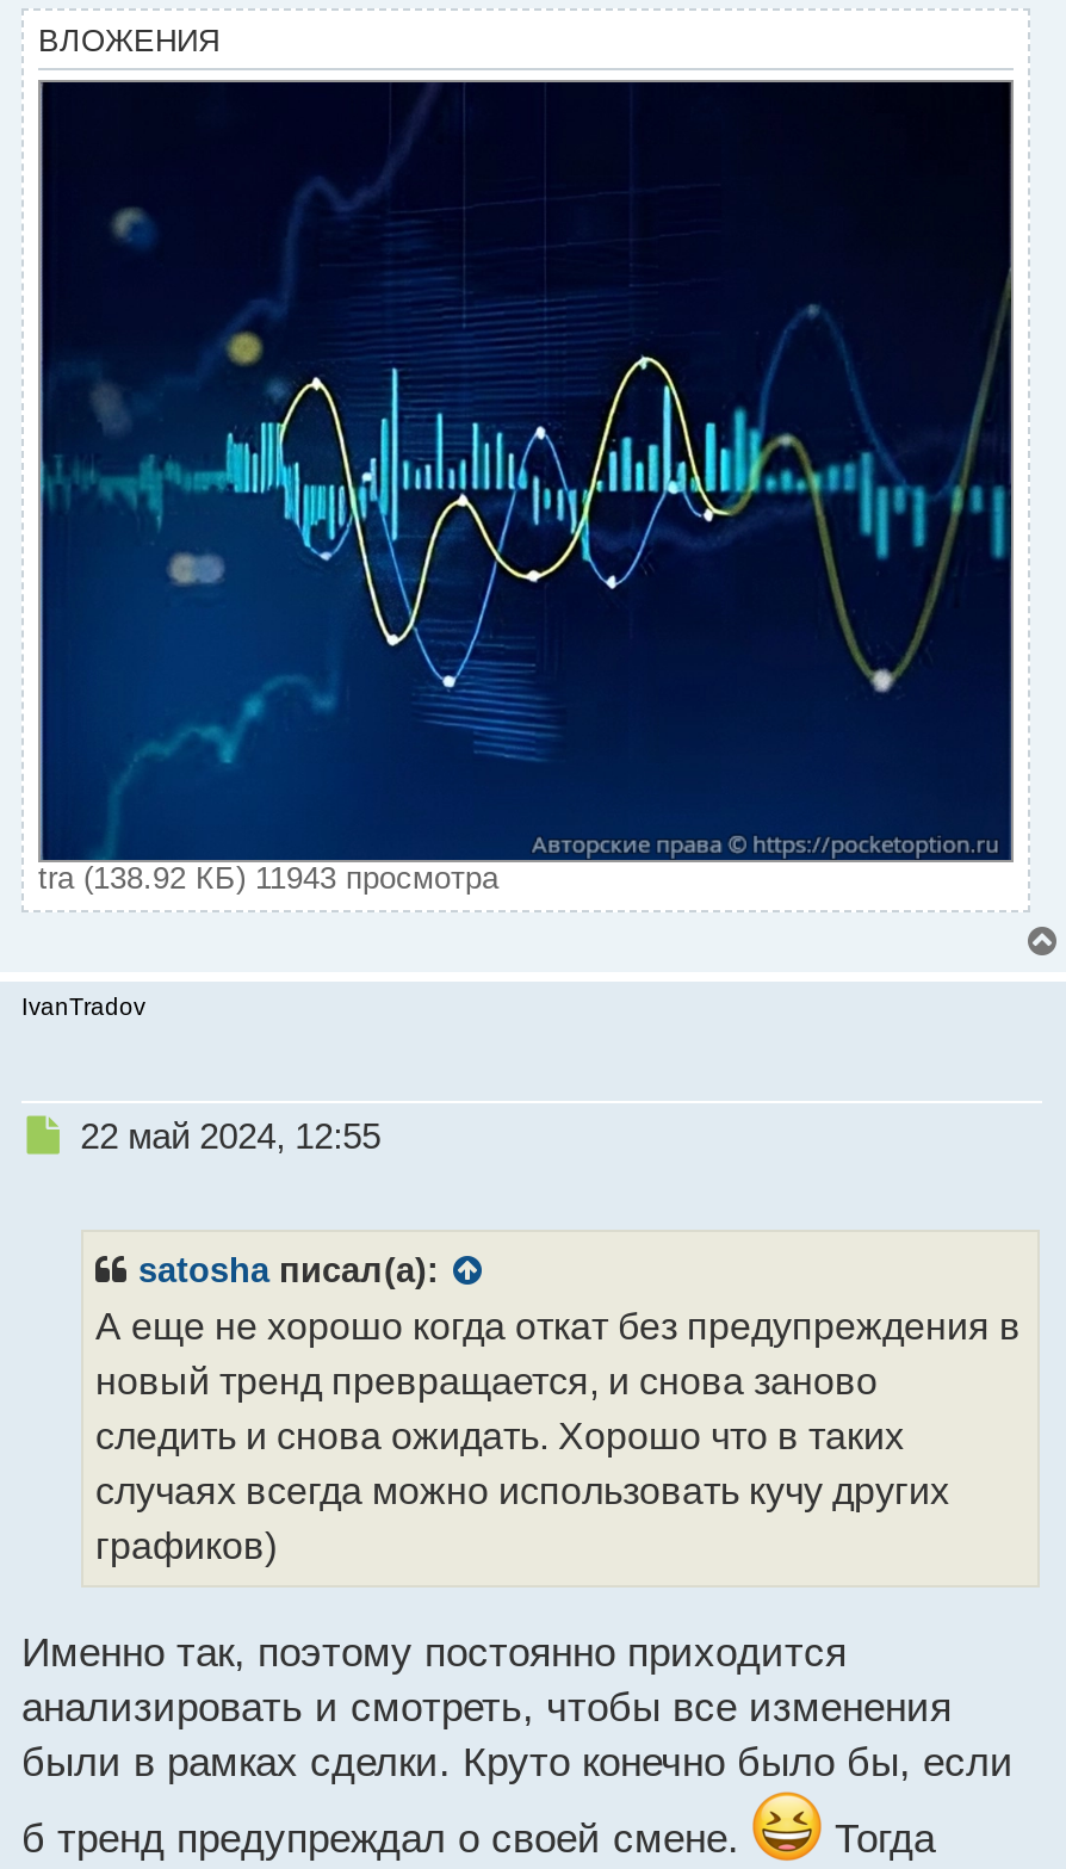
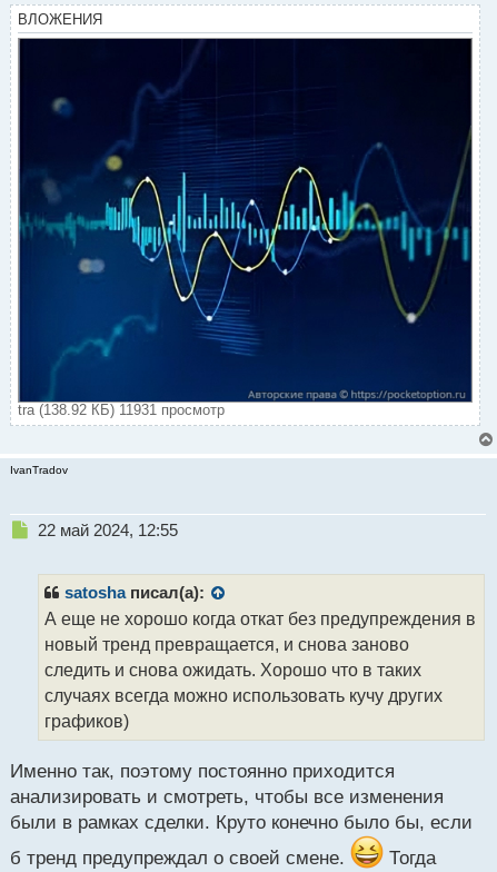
[38,860,498,896] tra (138.92 КБ) 11943 просмотра -> [18,402,225,418] tra (138.92 КБ) 11931 просмотр

